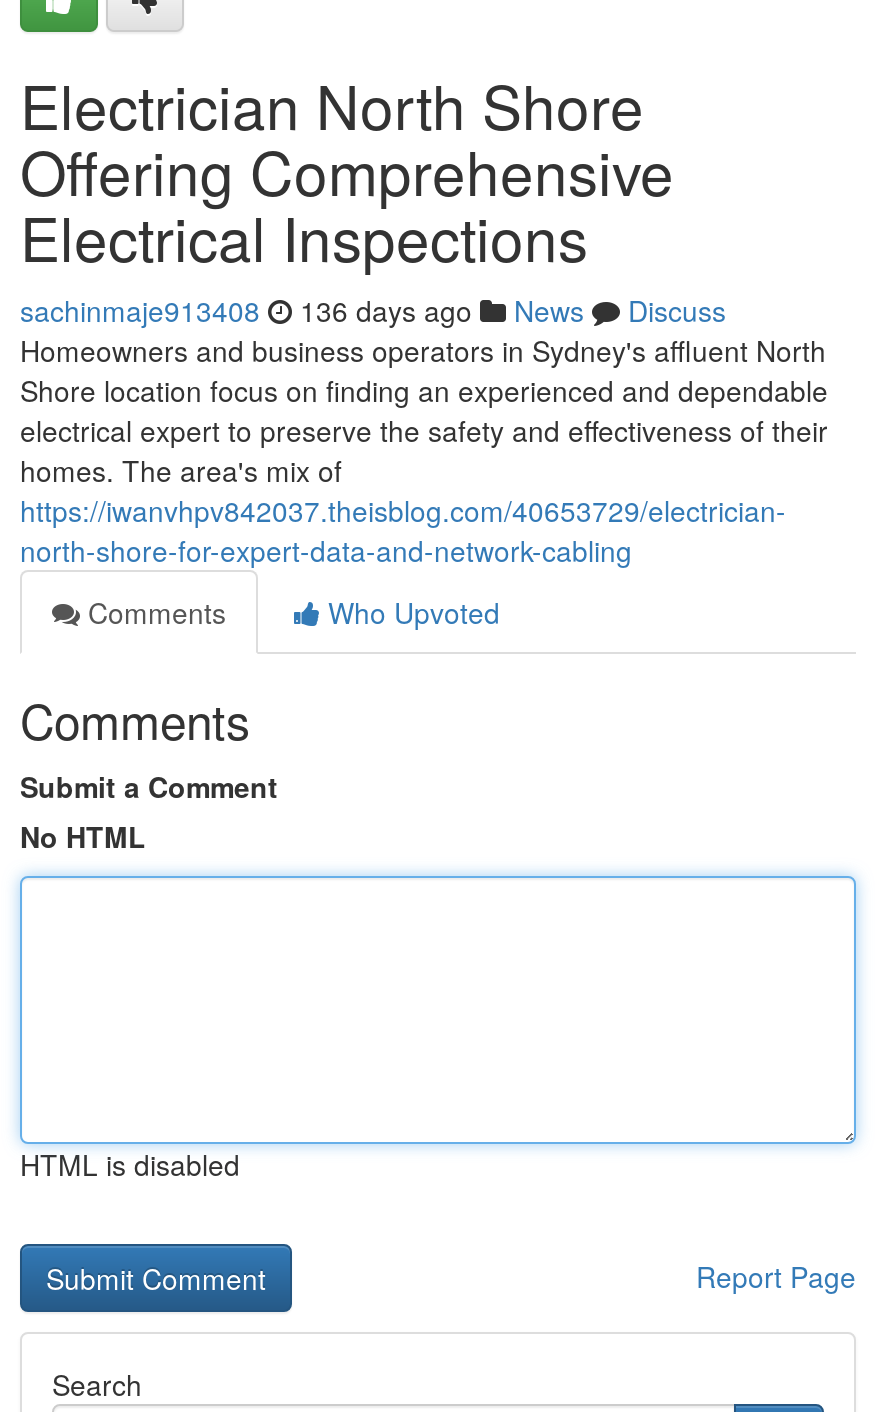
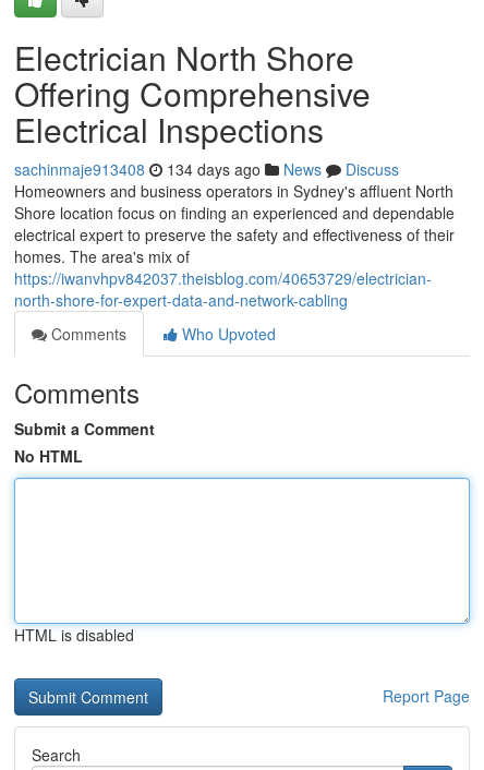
[20,290,726,330] sachinmaje913408 136 days ago News Discuss -> [14,158,399,180] sachinmaje913408 134 days ago News Discuss

